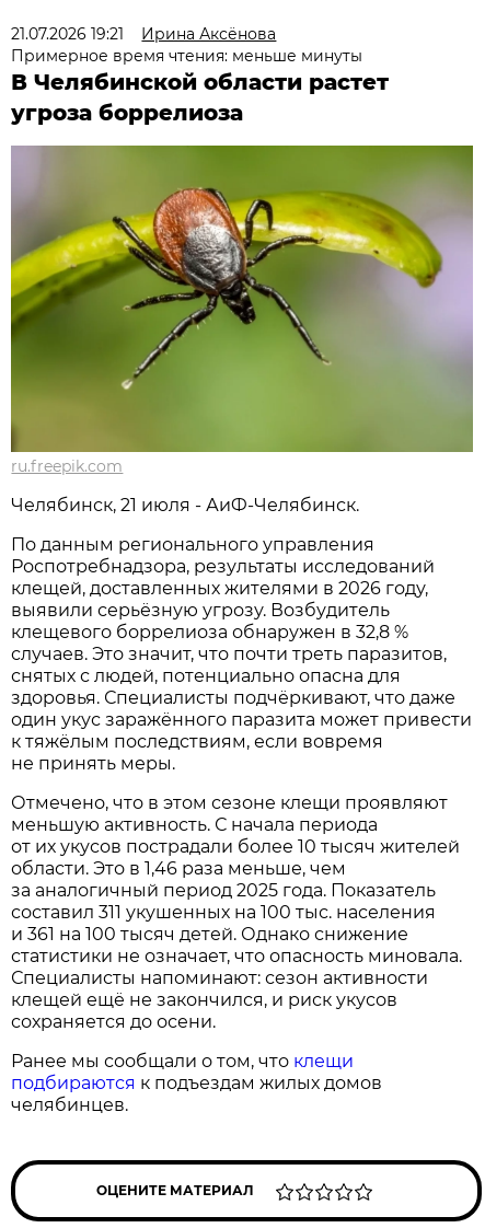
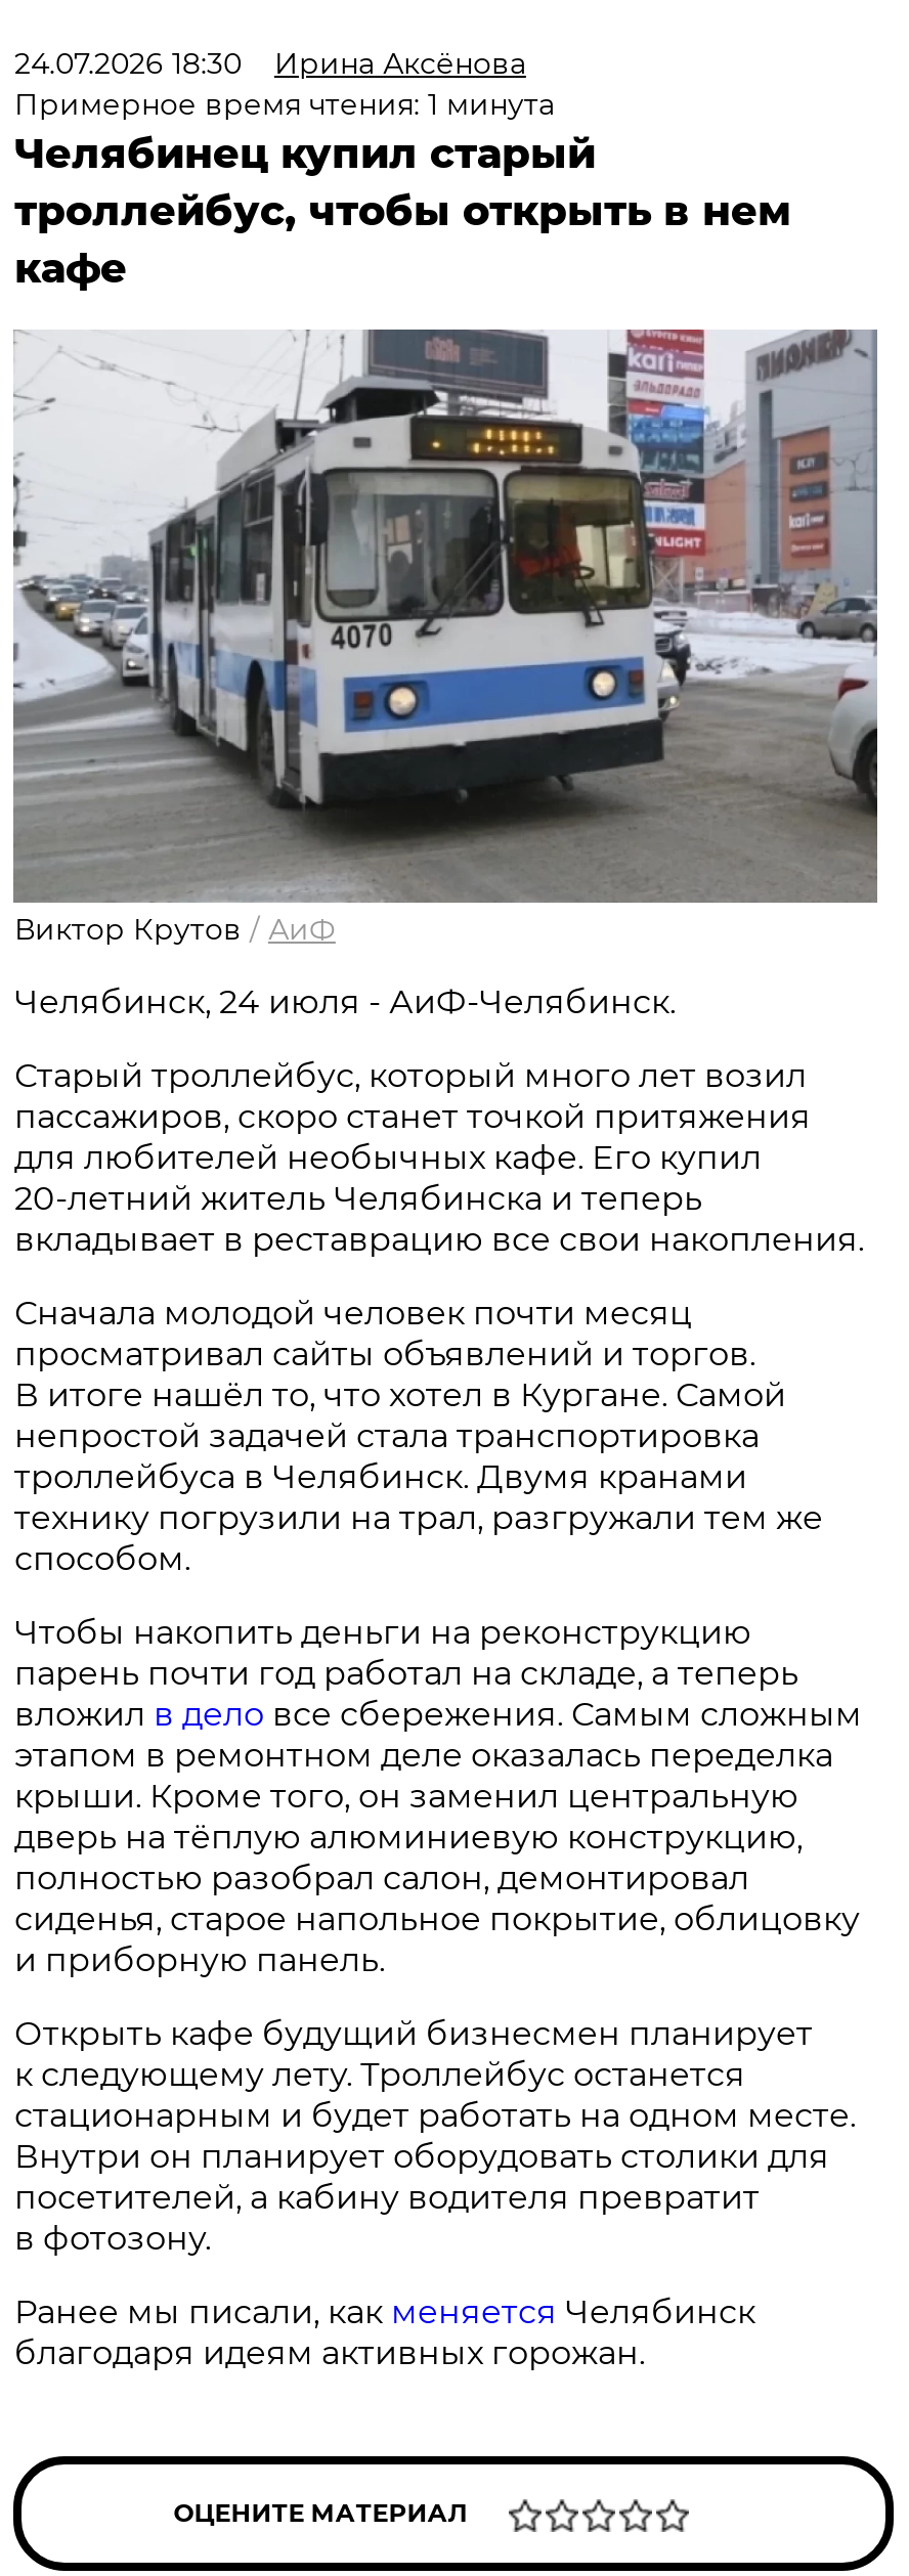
[11,24,276,44] 21.07.2026 19:21 Ирина Аксёнова -> [14,45,526,82] 24.07.2026 18:30 Ирина Аксёнова
[11,46,389,126] Примерное время чтения: меньше минуты | В Челябинской области растет | угроза боррелиоза -> [14,86,792,293] Примерное время чтения: 1 минута | Челябинец купил старый | троллейбус, чтобы открыть в нем | кафе
[10,144,474,1115] [image] | ru.freepik.com | Челябинск, 21 июля - АиФ-Челябинск. | По данным регионального управления | Роспотребнадзора, результаты исследований | клещей, доставленных жителями в 2026 году, | выявили серьёзную угрозу. Возбудитель | клещевого боррелиоза обнаружен в 32,8 % | случаев. Это значит, что почти треть паразитов, | снятых с людей, потенциально опасна для | здоровья. Специалисты подчёркивают, что даже | один укус заражённого паразита может привести | к тяжёлым последствиям, если вовремя | не принять меры. | Отмечено, что в этом сезоне клещи проявляют | меньшую активность. С начала периода | от их укусов пострадали более 10 тысяч жителей | области. Это в 1,46 раза меньше, чем | за аналогичный период 2025 года. Показатель | составил 311 укушенных на 100 тыс. населения | и 361 на 100 тысяч детей. Однако снижение | статистики не означает, что опасность миновала. | Специалисты напоминают: сезон активности | клещей ещё не закончился, и риск укусов | сохраняется до осени. | Ранее мы сообщали о том, что клещи | подбираются к подъездам жилых домов | челябинцев. -> [11,328,879,2372] [image] | Виктор Крутов / АиФ | Челябинск, 24 июля - АиФ-Челябинск. | Старый троллейбус, который много лет возил | пассажиров, скоро станет точкой притяжения | для любителей необычных кафе. Его купил | 20‑летний житель Челябинска и теперь | вкладывает в реставрацию все свои накопления. | Сначала молодой человек почти месяц | просматривал сайты объявлений и торгов. | В итоге нашёл то, что хотел в Кургане. Самой | непростой задачей стала транспортировка | троллейбуса в Челябинск. Двумя кранами | технику погрузили на трал, разгружали тем же | способом. | Чтобы накопить деньги на реконструкцию | парень почти год работал на складе, а теперь | вложил в дело все сбережения. Самым сложным | этапом в ремонтном деле оказалась переделка | крыши. Кроме того, он заменил центральную | дверь на тёплую алюминиевую конструкцию, | полностью разобрал салон, демонтировал | сиденья, старое напольное покрытие, облицовку | и приборную панель. | Открыть кафе будущий бизнесмен планирует | к следующему лету. Троллейбус останется | стационарным и будет работать на одном месте. | Внутри он планирует оборудовать столики для | посетителей, а кабину водителя превратит | в фотозону. | Ранее мы писали, как меняется Челябинск | благодаря идеям активных горожан.

